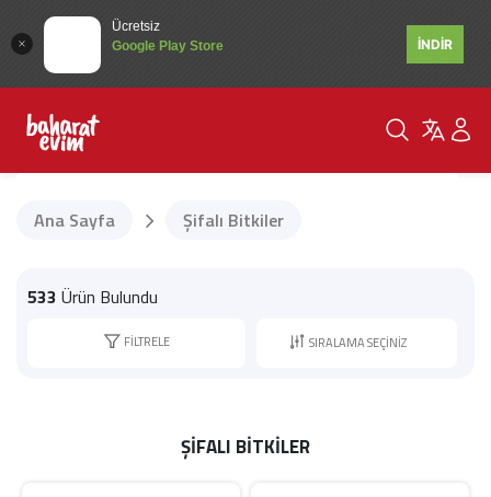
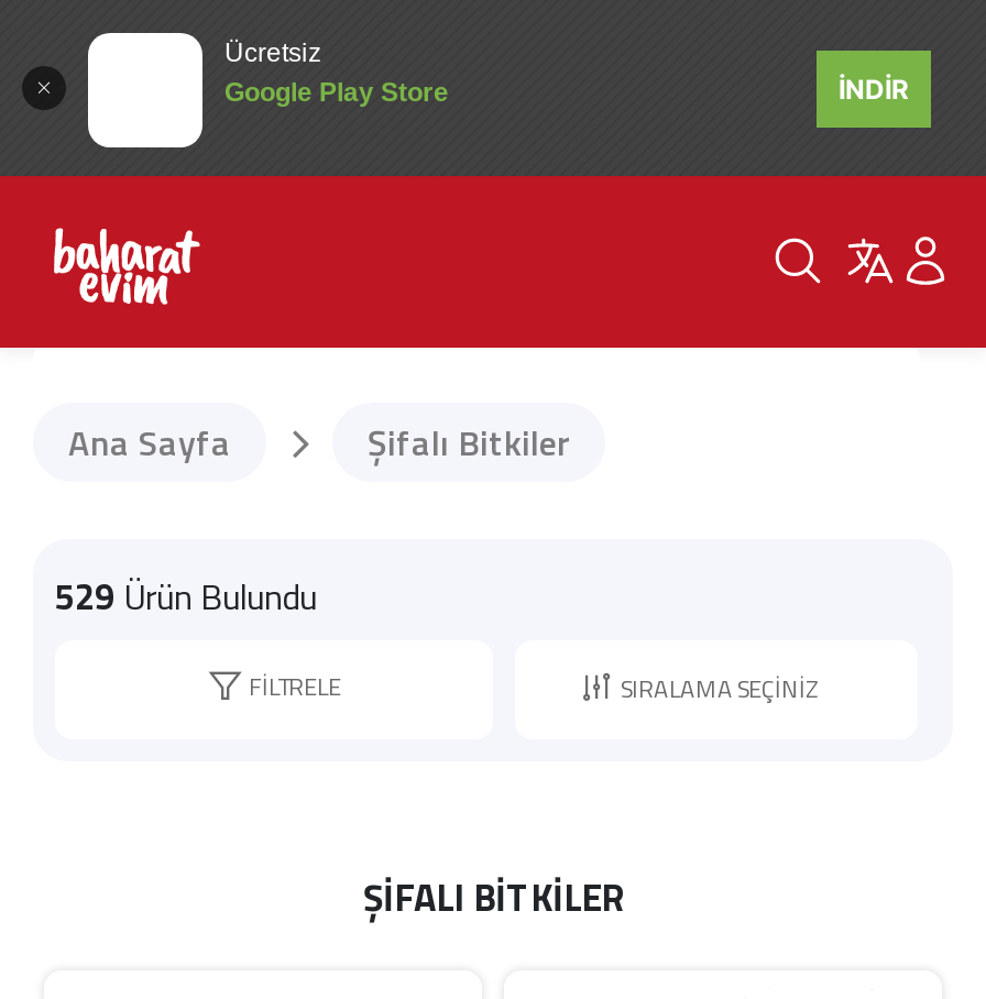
[27,283,158,310] 533 Ürün Bulundu -> [55,569,317,622] 529 Ürün Bulundu

